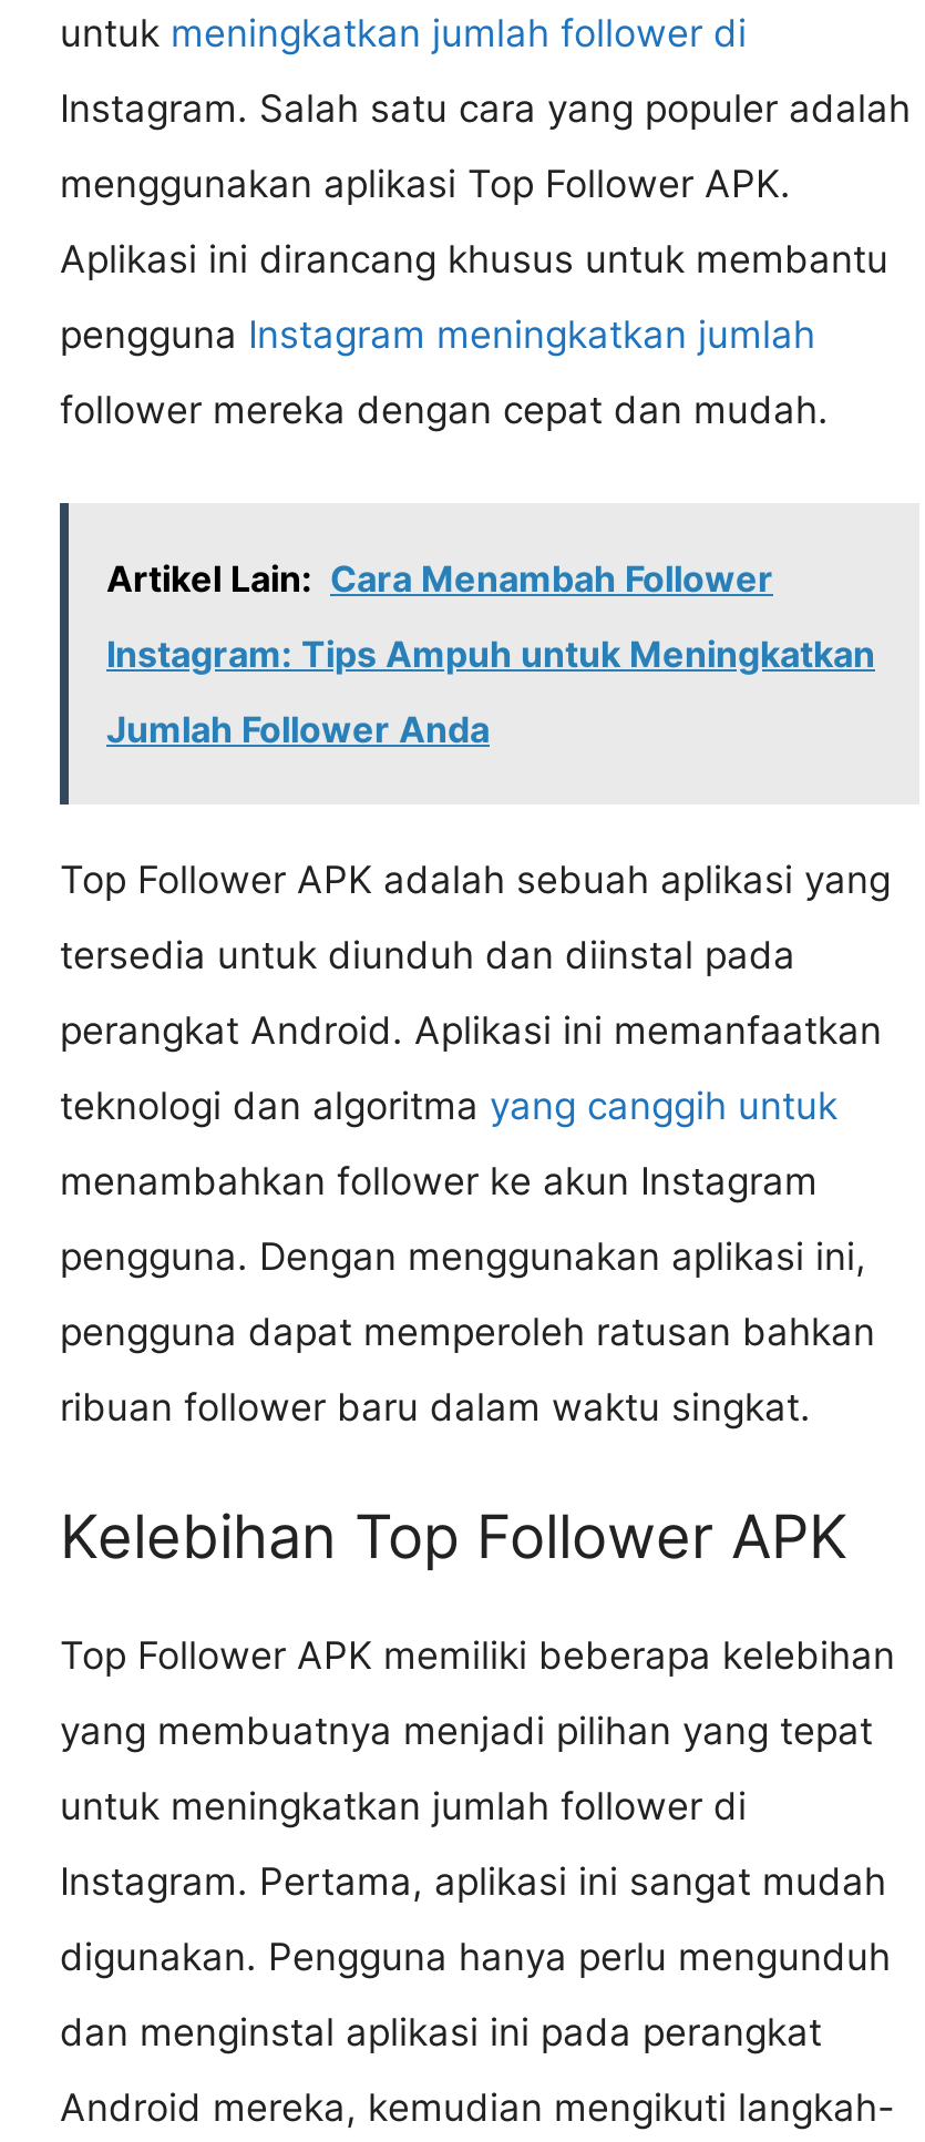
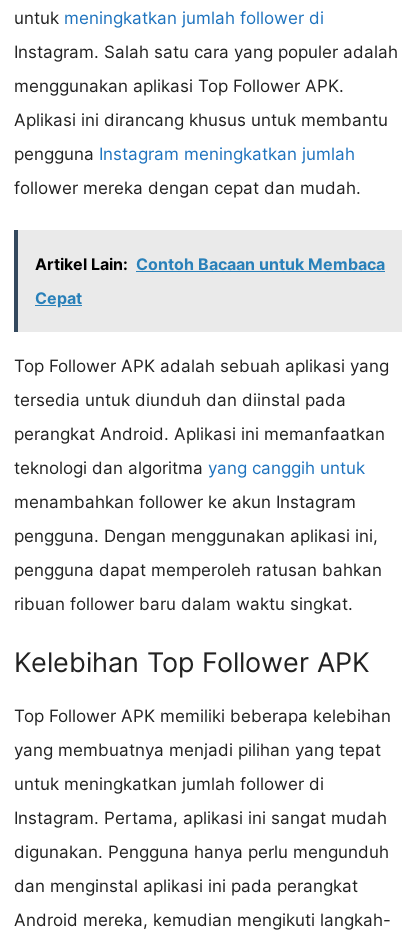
[106,556,875,752] Artikel Lain: Cara Menambah Follower | Instagram: Tips Ampuh untuk Meningkatkan | Jumlah Follower Anda -> [35,254,385,308] Artikel Lain: Contoh Bacaan untuk Membaca | Cepat

